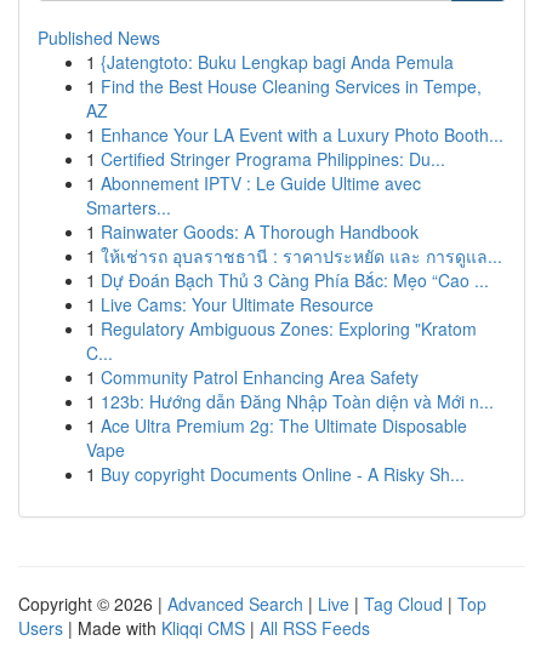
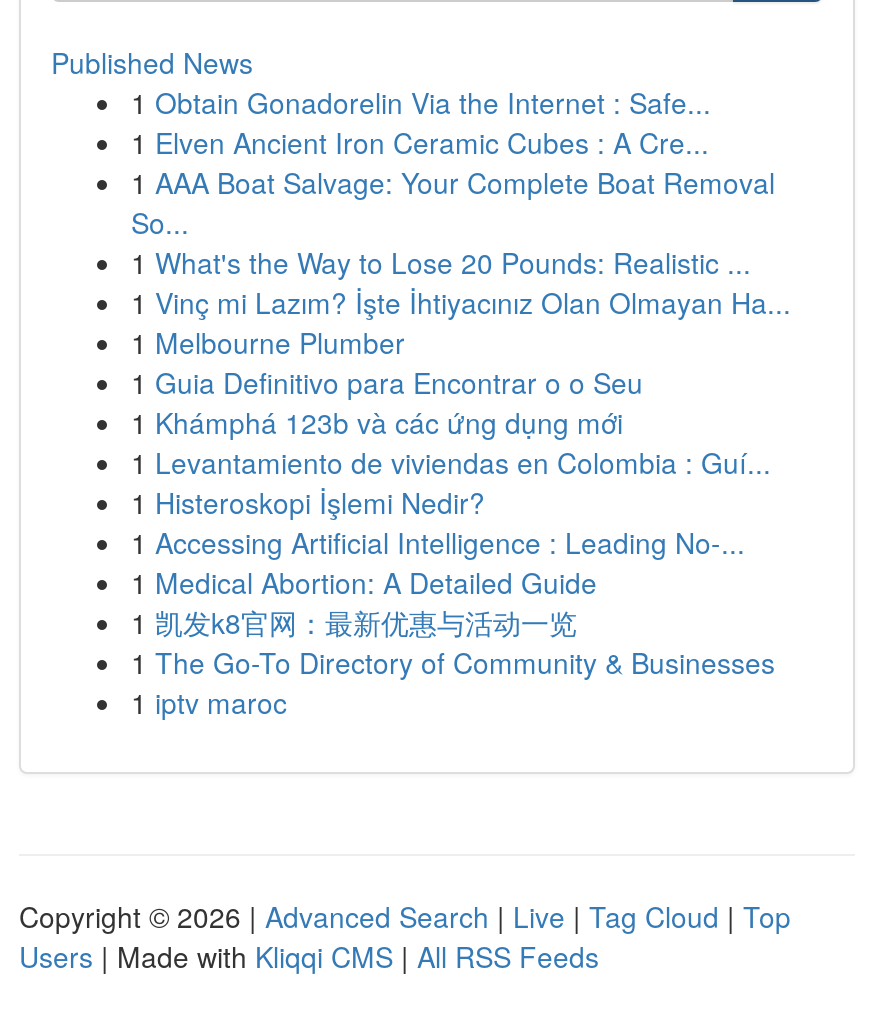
[86,50,503,486] 1 {Jatengtoto: Buku Lengkap bagi Anda Pemula | 1 Find the Best House Cleaning Services in Tempe, | AZ | 1 Enhance Your LA Event with a Luxury Photo Booth... | 1 Certified Stringer Programa Philippines: Du... | 1 Abonnement IPTV : Le Guide Ultime avec | Smarters... | 1 Rainwater Goods: A Thorough Handbook | 1 ให้เช่ารถ อุบลราชธานี : ราคาประหยัด และ การดูแล... | 1 Dự Đoán Bạch Thủ 3 Càng Phía Bắc: Mẹo “Cao ... | 1 Live Cams: Your Ultimate Resource | 1 Regulatory Ambiguous Zones: Exploring "Kratom | C... | 1 Community Patrol Enhancing Area Safety | 1 123b: Hướng dẫn Đăng Nhập Toàn diện và Mới n... | 1 Ace Ultra Premium 2g: The Ultimate Disposable | Vape | 1 Buy copyright Documents Online - A Risky Sh... -> [131,82,791,722] 1 Obtain Gonadorelin Via the Internet : Safe... | 1 Elven Ancient Iron Ceramic Cubes : A Cre... | 1 AAA Boat Salvage: Your Complete Boat Removal | So... | 1 What's the Way to Lose 20 Pounds: Realistic ... | 1 Vinç mi Lazım? İşte İhtiyacınız Olan Olmayan Ha... | 1 Melbourne Plumber | 1 Guia Definitivo para Encontrar o o Seu | 1 Khámphá 123b và các ứng dụng mới | 1 Levantamiento de viviendas en Colombia : Guí... | 1 Histeroskopi İşlemi Nedir? | 1 Accessing Artificial Intelligence : Leading No-... | 1 Medical Abortion: A Detailed Guide | 1 凯发k8官网：最新优惠与活动一览 | 1 The Go-To Directory of Community & Businesses | 1 iptv maroc

